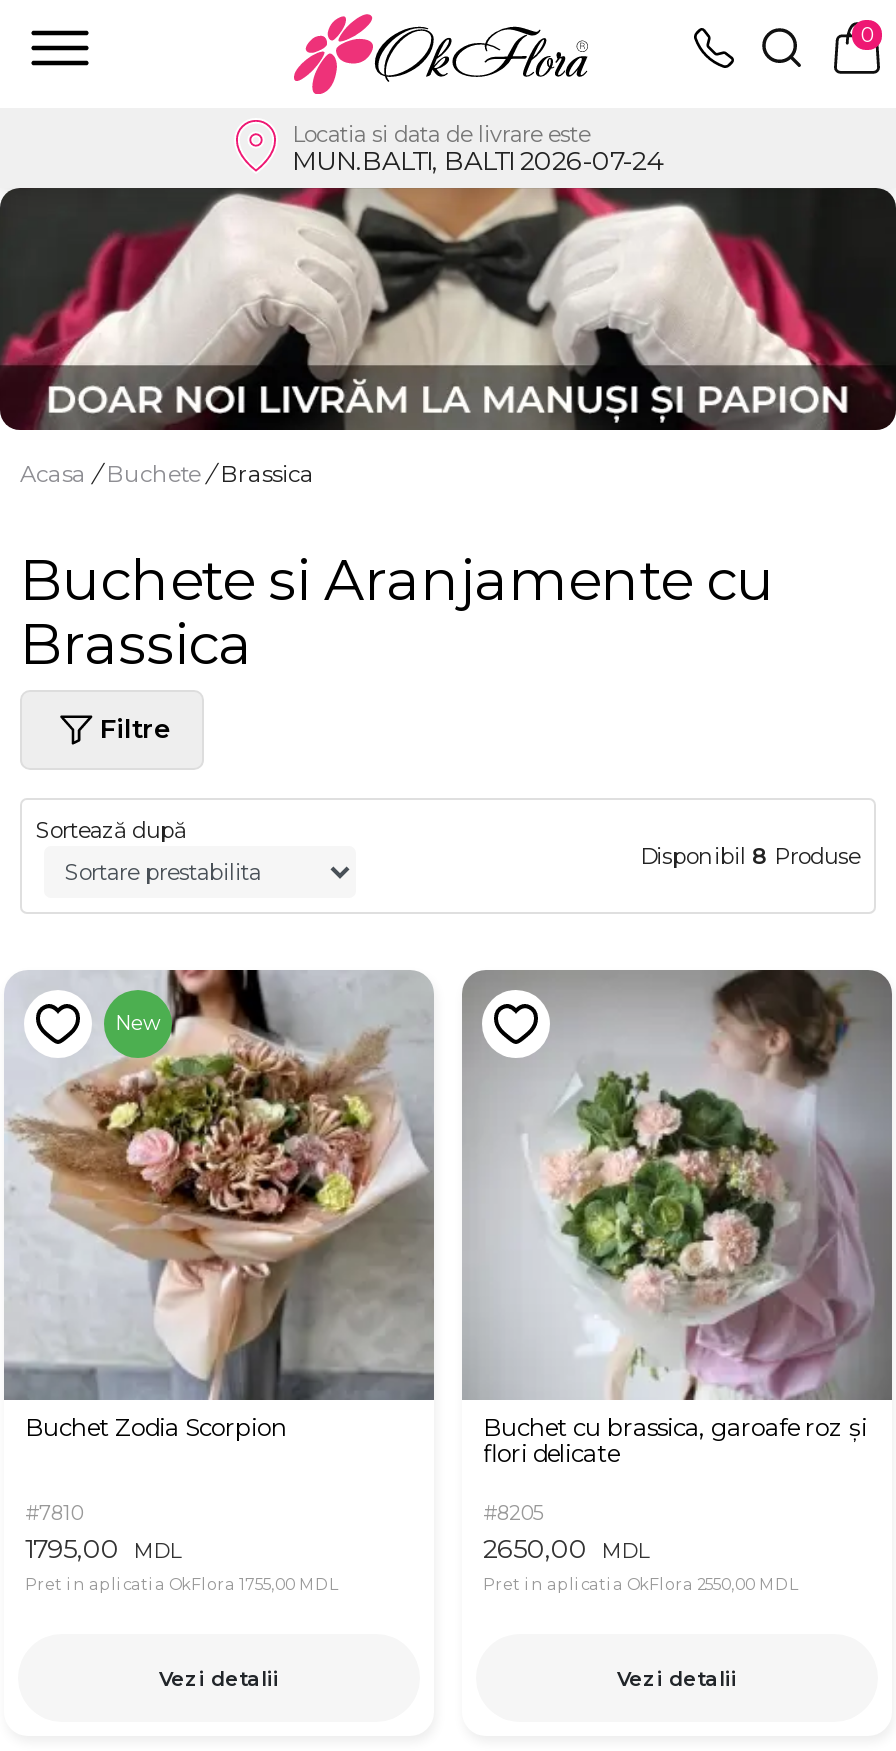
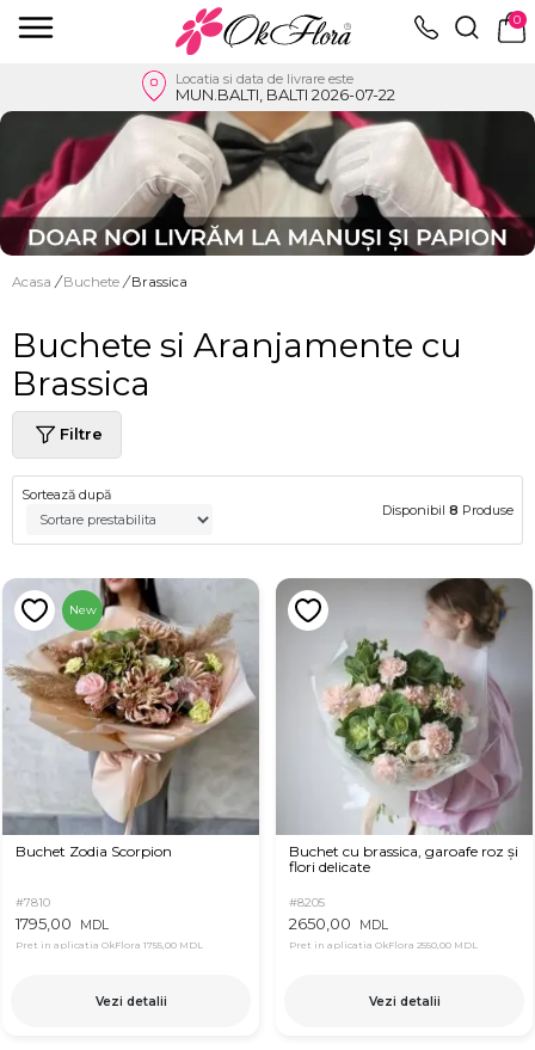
[292,143,662,175] MUN.BALTI, BALTI 2026-07-24 -> [175,84,395,104] MUN.BALTI, BALTI 2026-07-22

